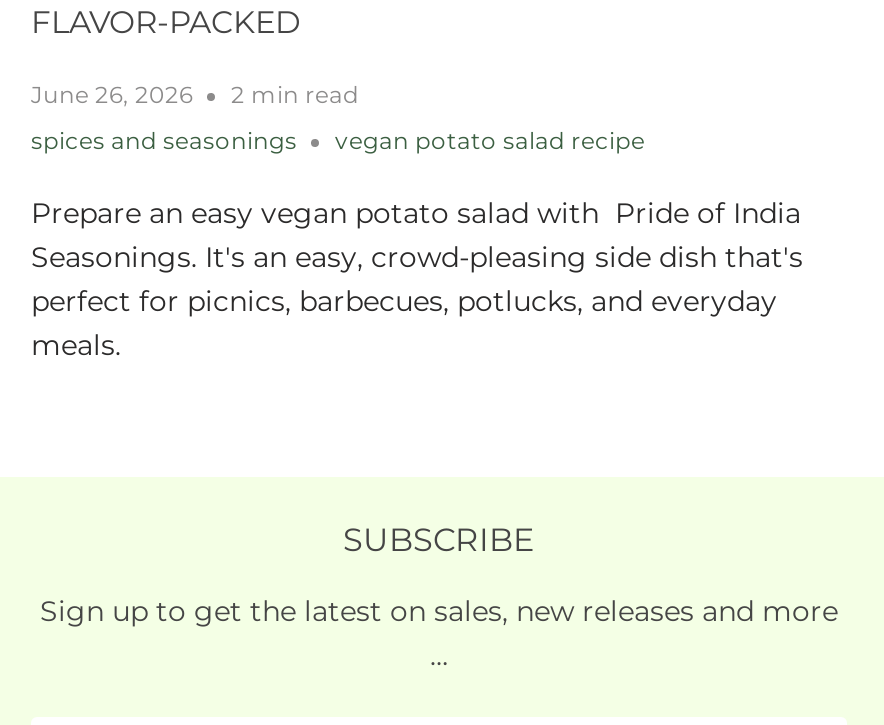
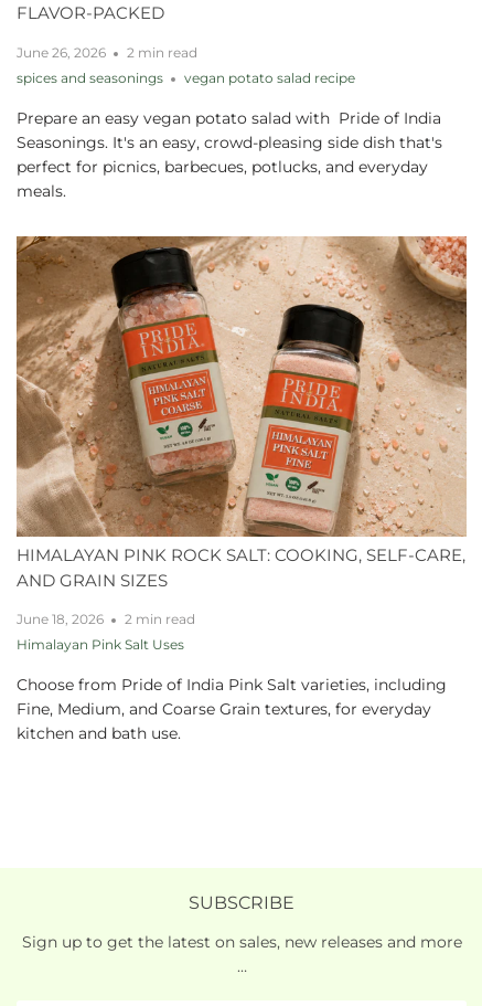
none -> [15,235,468,744] [image] | HIMALAYAN PINK ROCK SALT: COOKING, SELF-CARE, | AND GRAIN SIZES | June 18, 2026 | 2 min read | Himalayan Pink Salt Uses | Choose from Pride of India Pink Salt varieties, including | Fine, Medium, and Coarse Grain textures, for everyday | kitchen and bath use.

